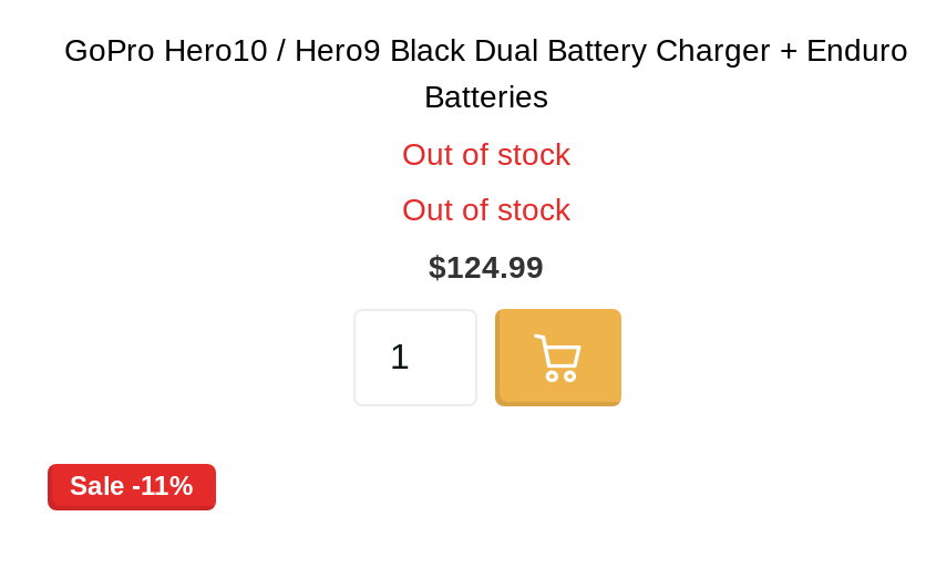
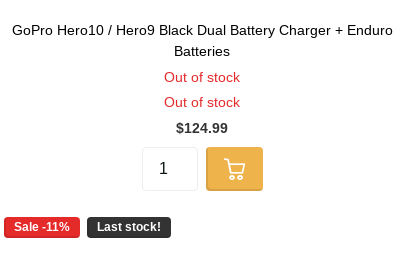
none -> [97,220,161,234] Last stock!

